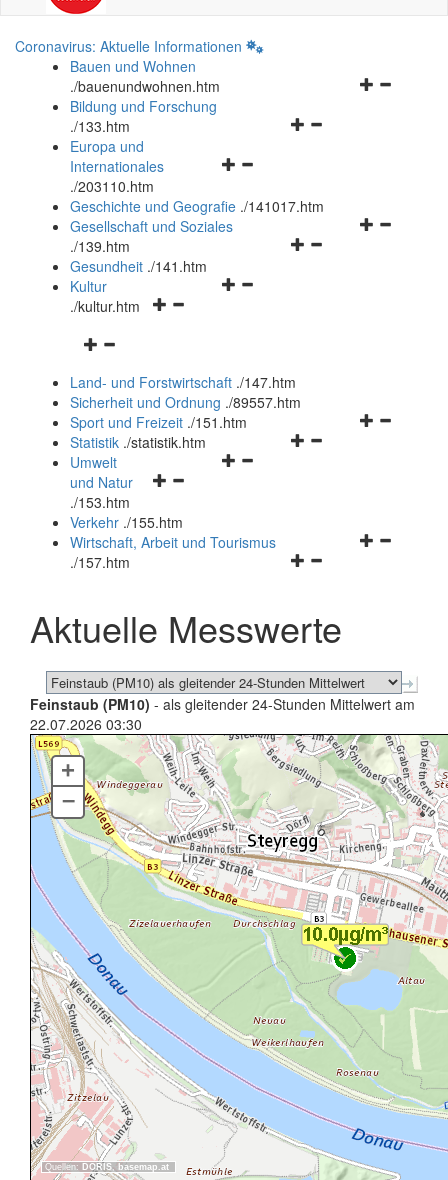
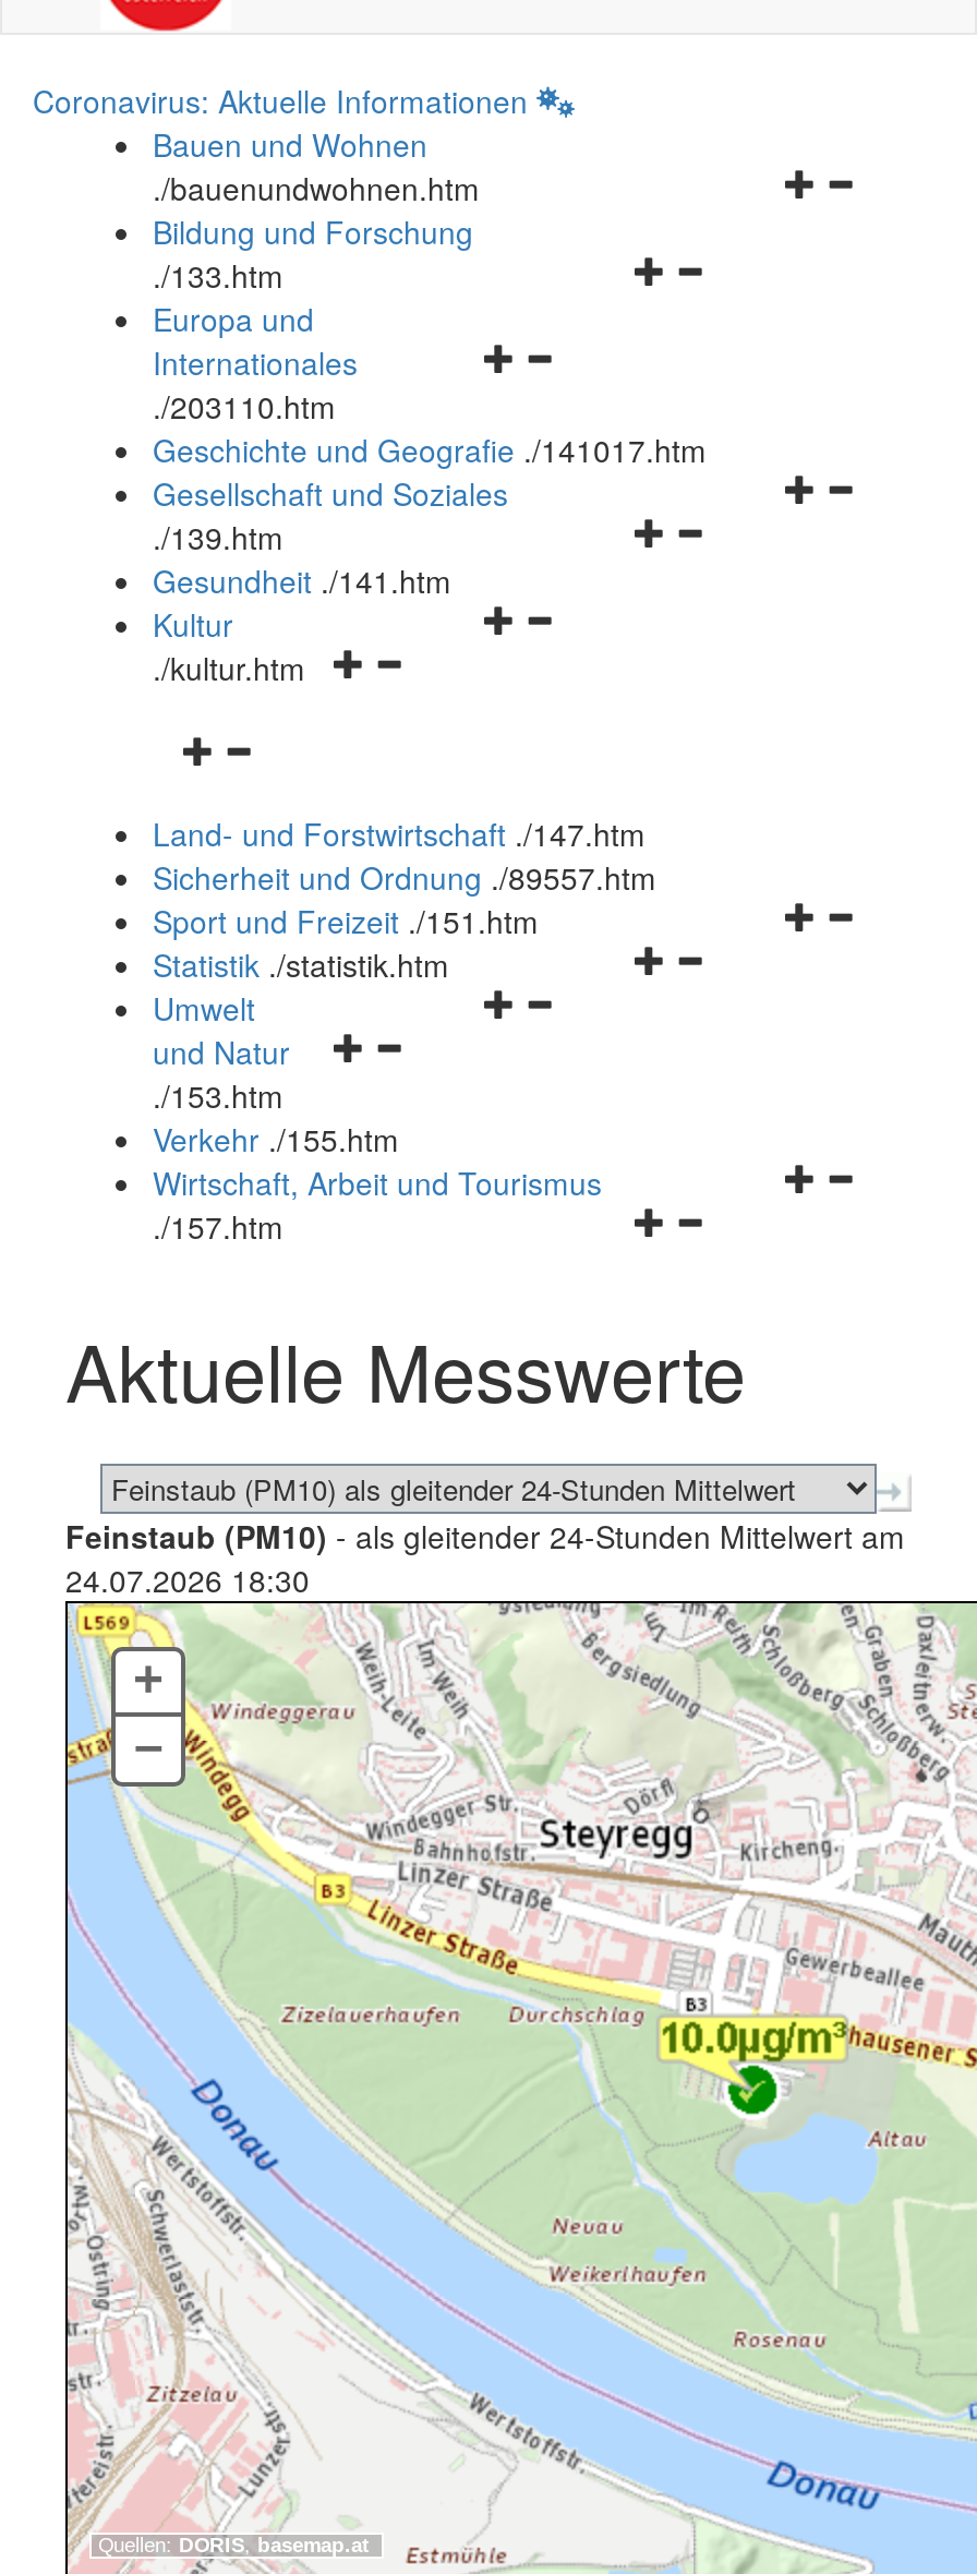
[30,714,142,734] 22.07.2026 03:30 -> [65,1557,310,1601] 24.07.2026 18:30

